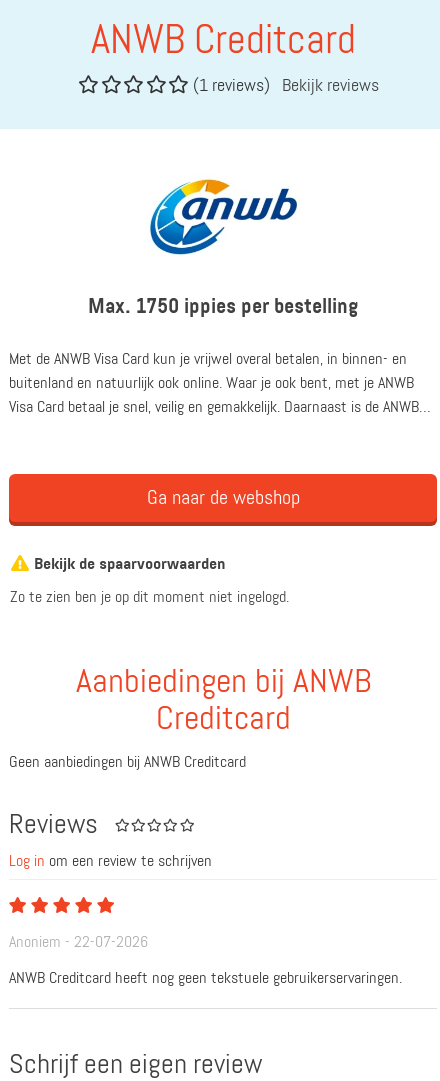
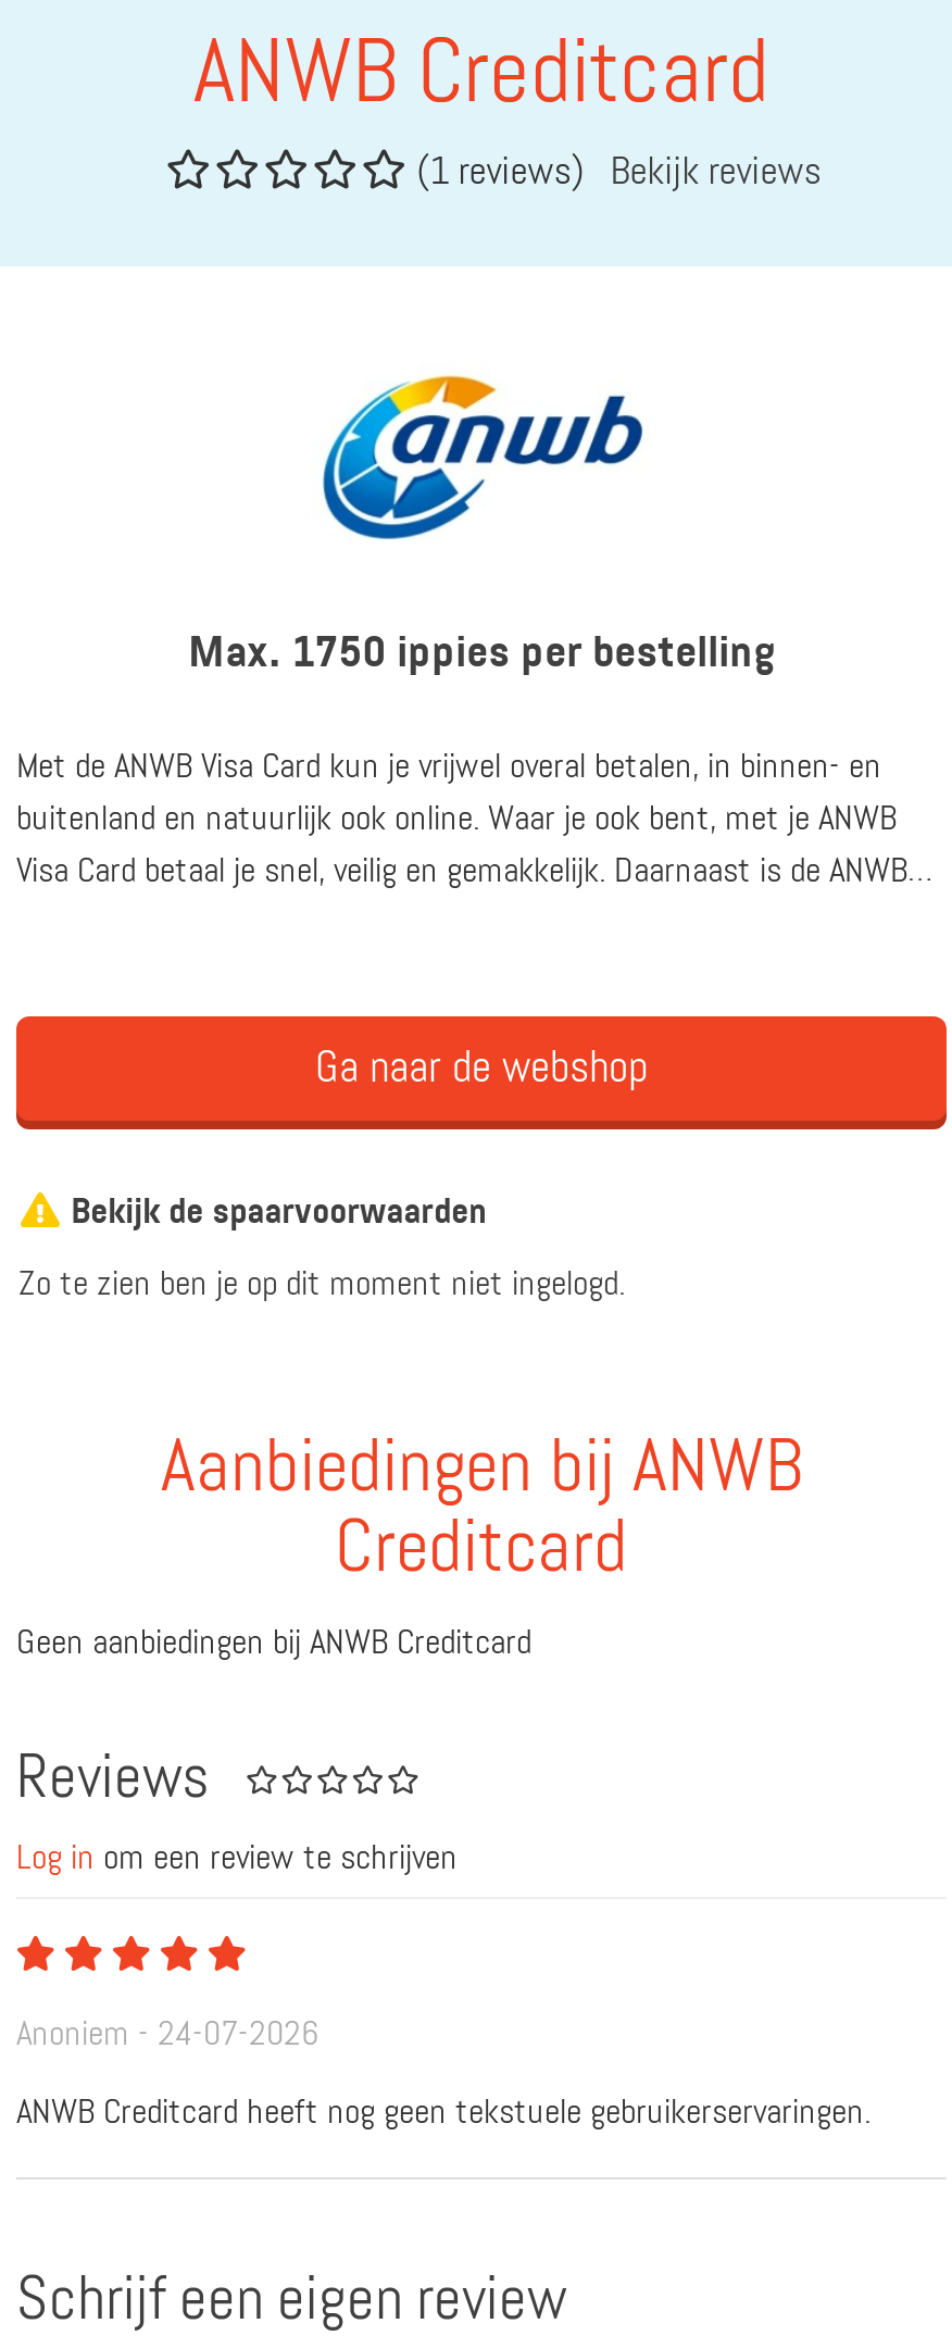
[9,935,148,951] Anoniem - 22-07-2026 -> [16,2018,318,2053] Anoniem - 24-07-2026

